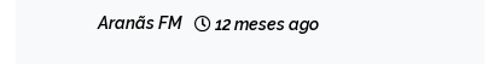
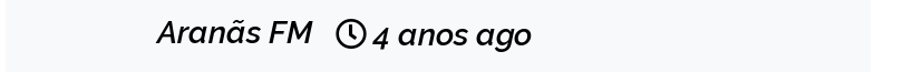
[98,14,319,34] Aranãs FM 12 meses ago -> [157,14,532,51] Aranãs FM 4 anos ago

